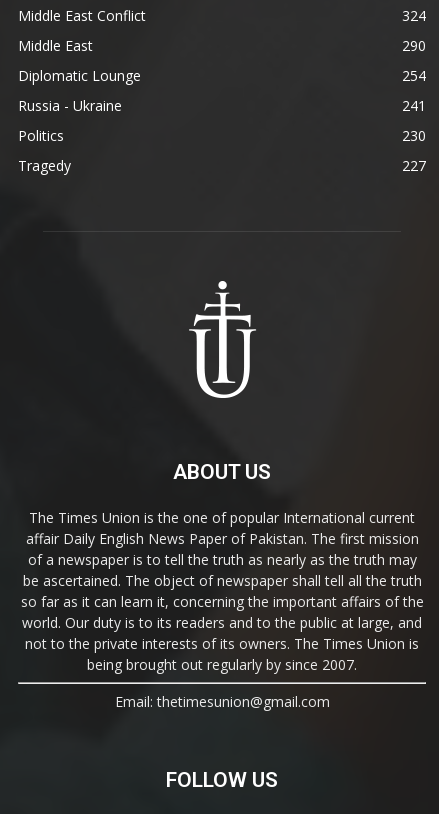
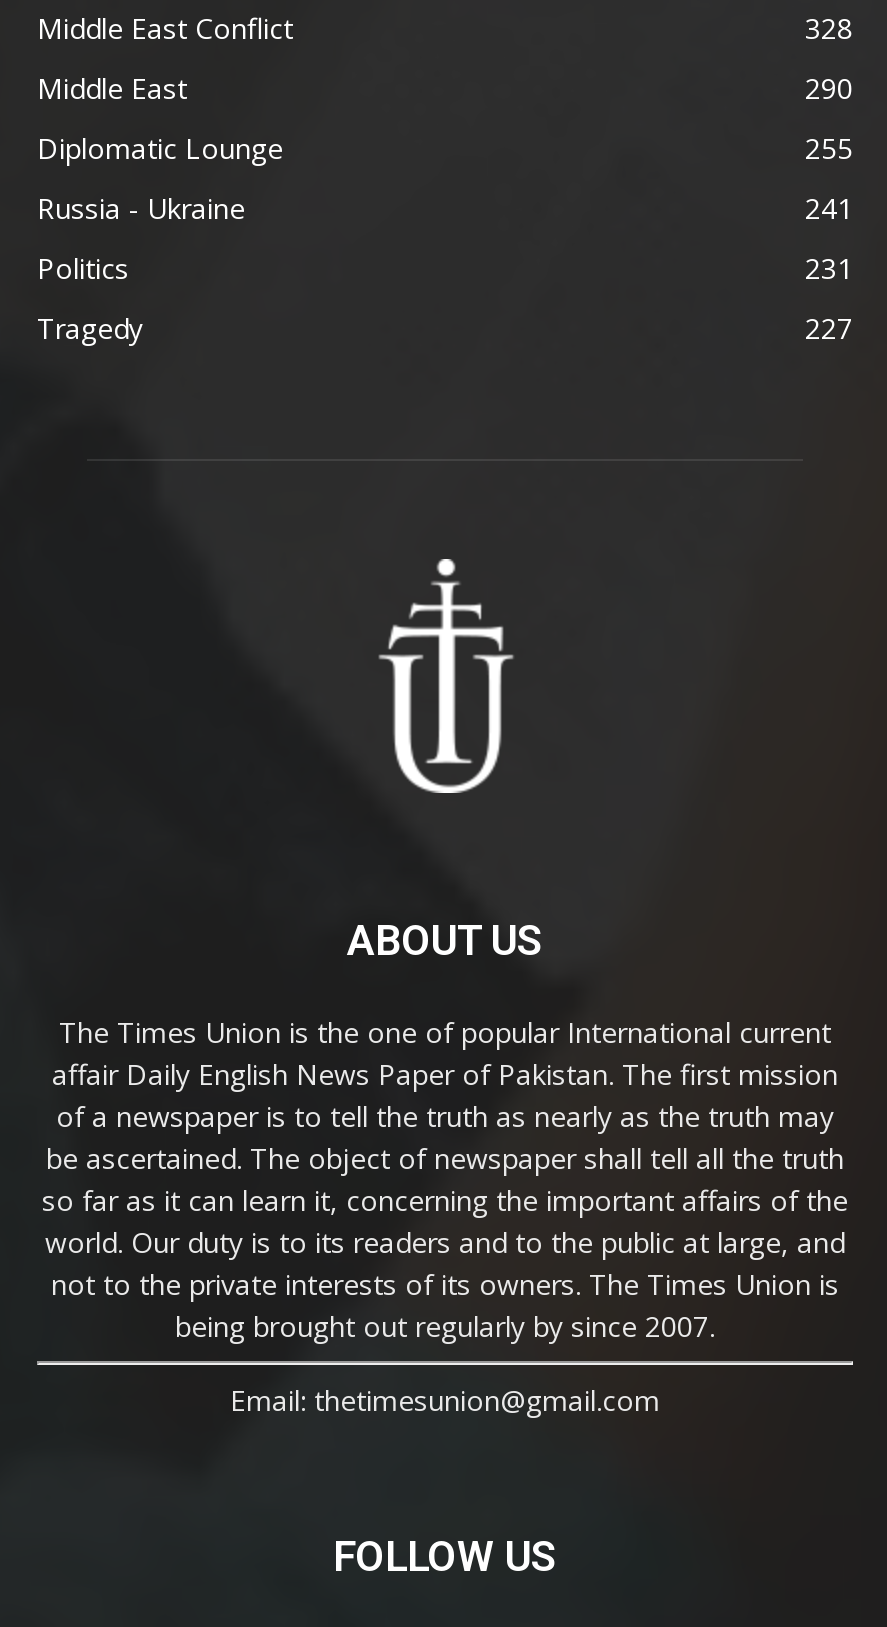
[402,6,426,25] 324 -> [805,9,853,47] 328
[402,66,426,85] 254 -> [805,129,853,167] 255
[402,126,426,145] 230 -> [805,249,853,287] 231

